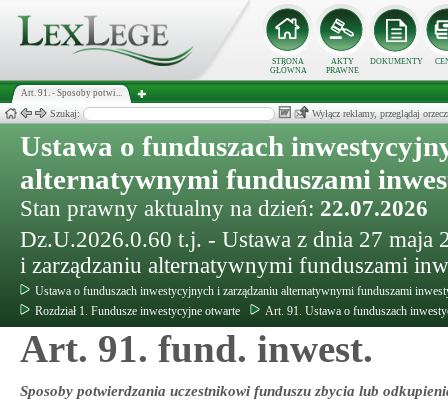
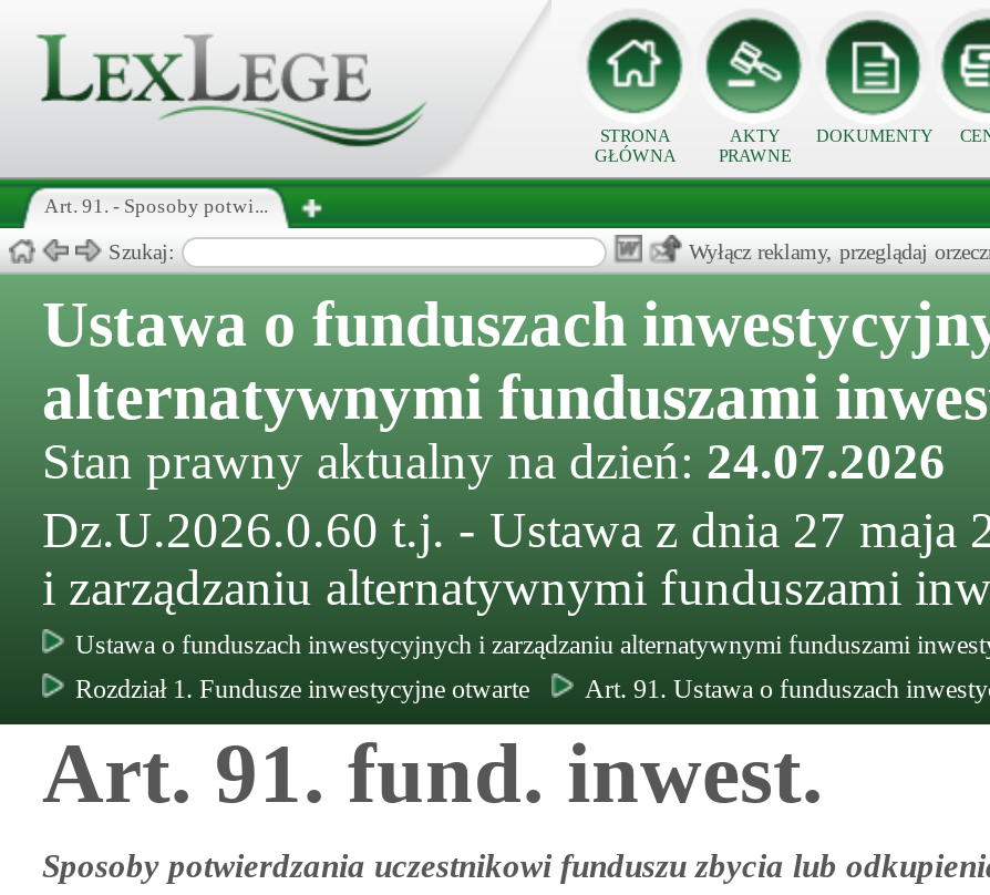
[20,196,428,221] Stan prawny aktualny na dzień: 22.07.2026 -> [42,434,946,490] Stan prawny aktualny na dzień: 24.07.2026

